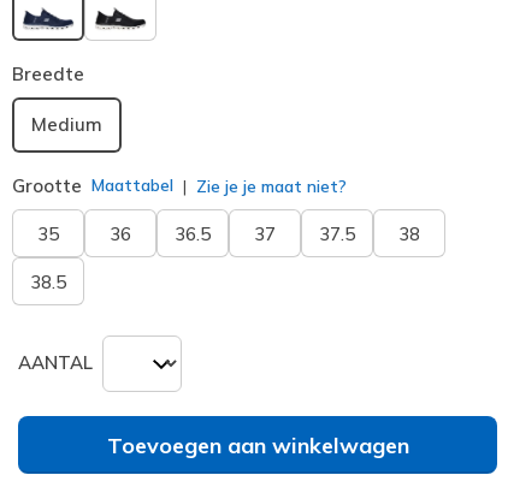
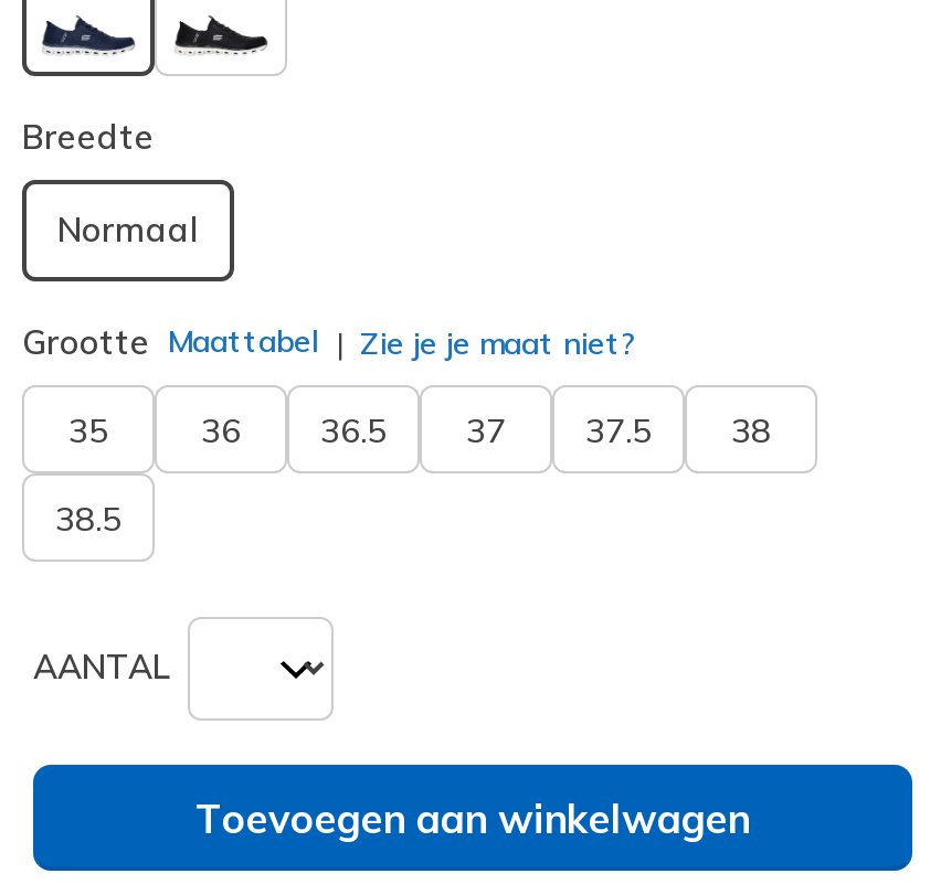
[31,113,102,136] Medium -> [57,208,199,250] Normaal

